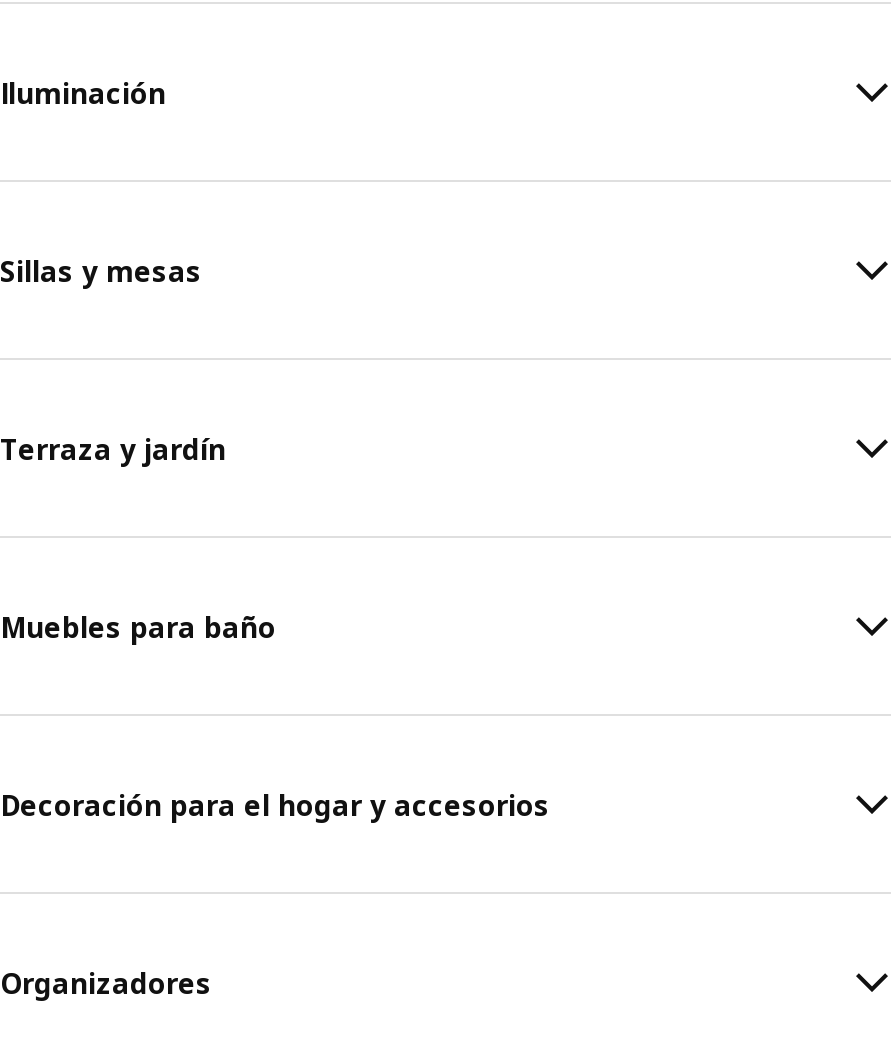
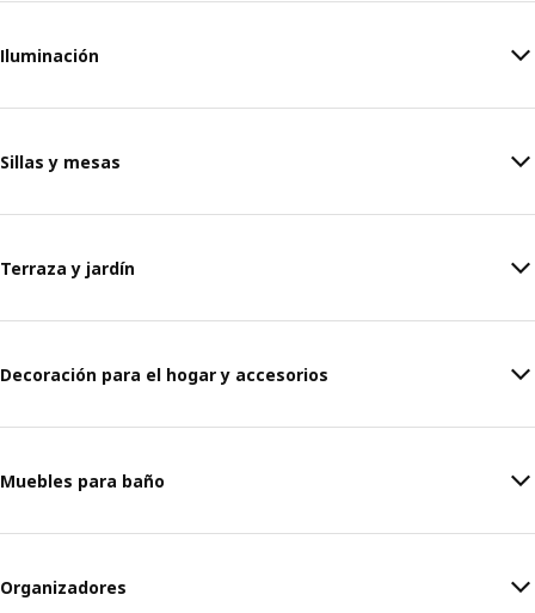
moved [0,607,276,645] -> [0,469,165,492]: Muebles para baño
moved [0,785,550,823] -> [0,363,328,385]: Decoración para el hogar y accesorios

